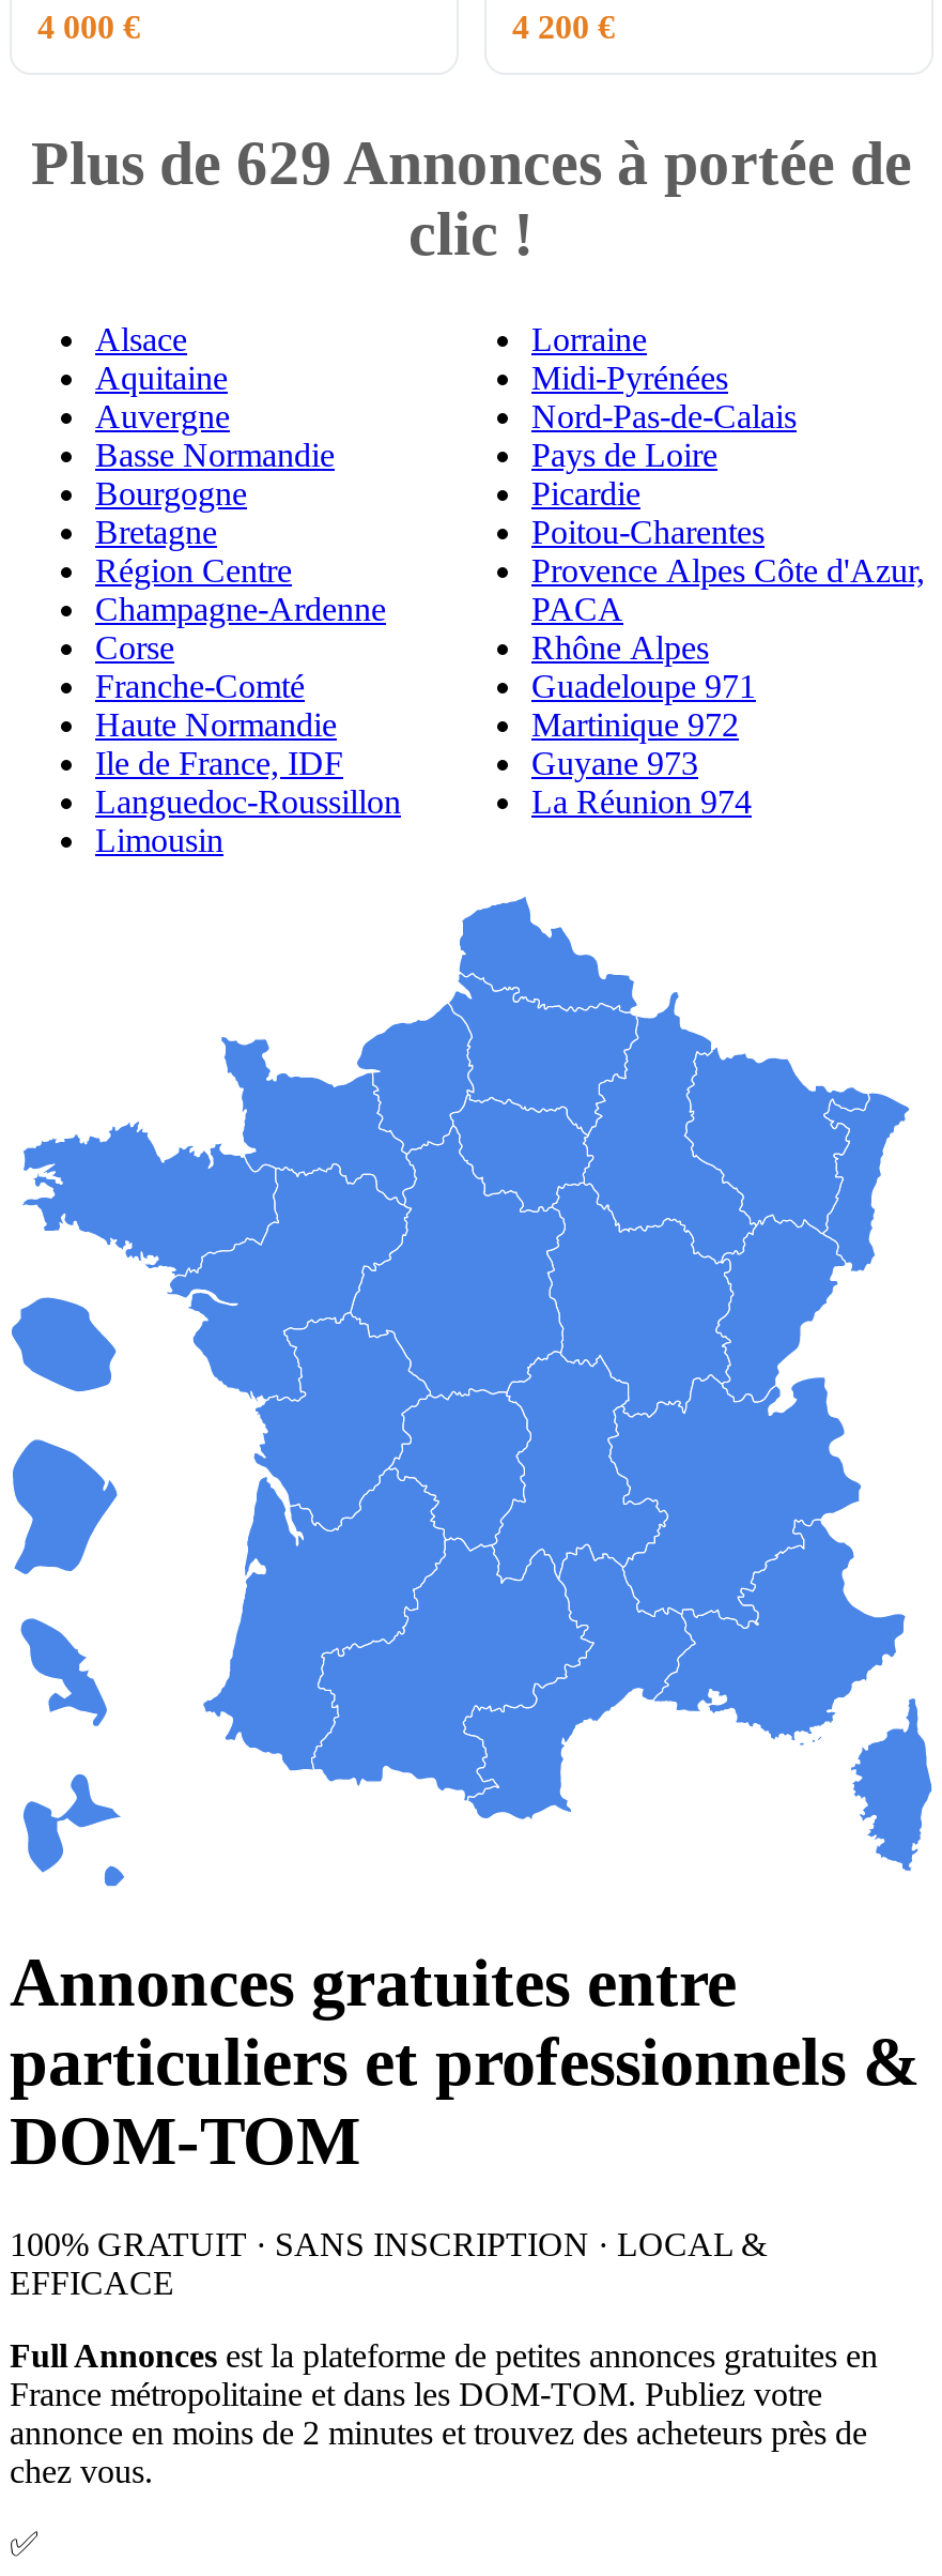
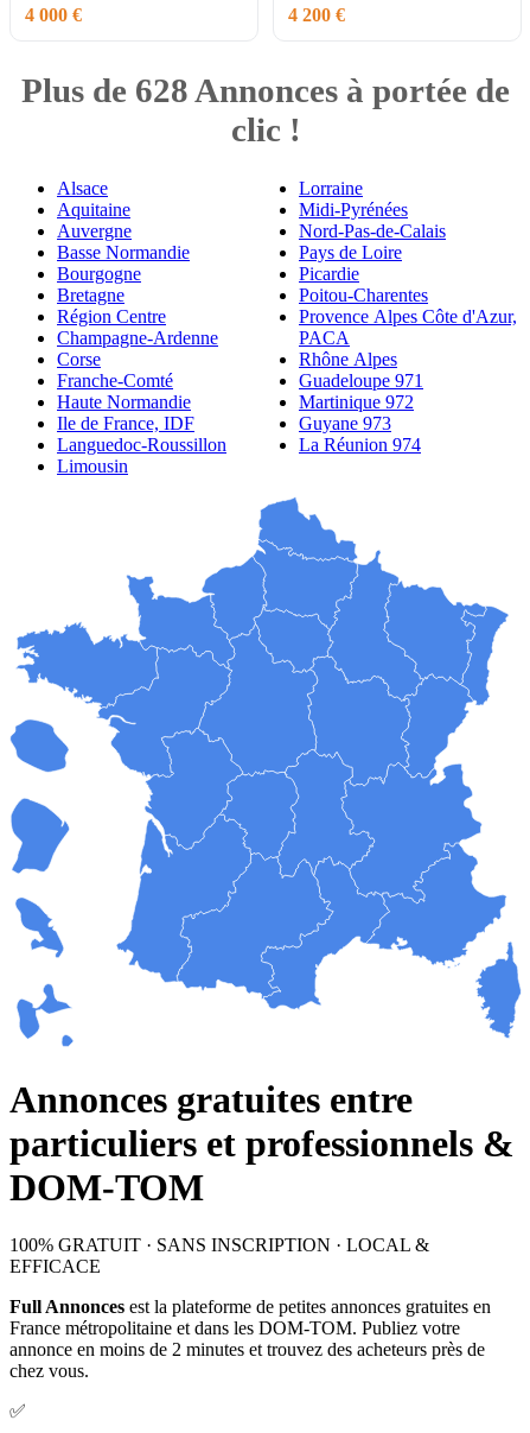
[31,128,912,197] Plus de 629 Annonces à portée de -> [21,71,510,109] Plus de 628 Annonces à portée de

